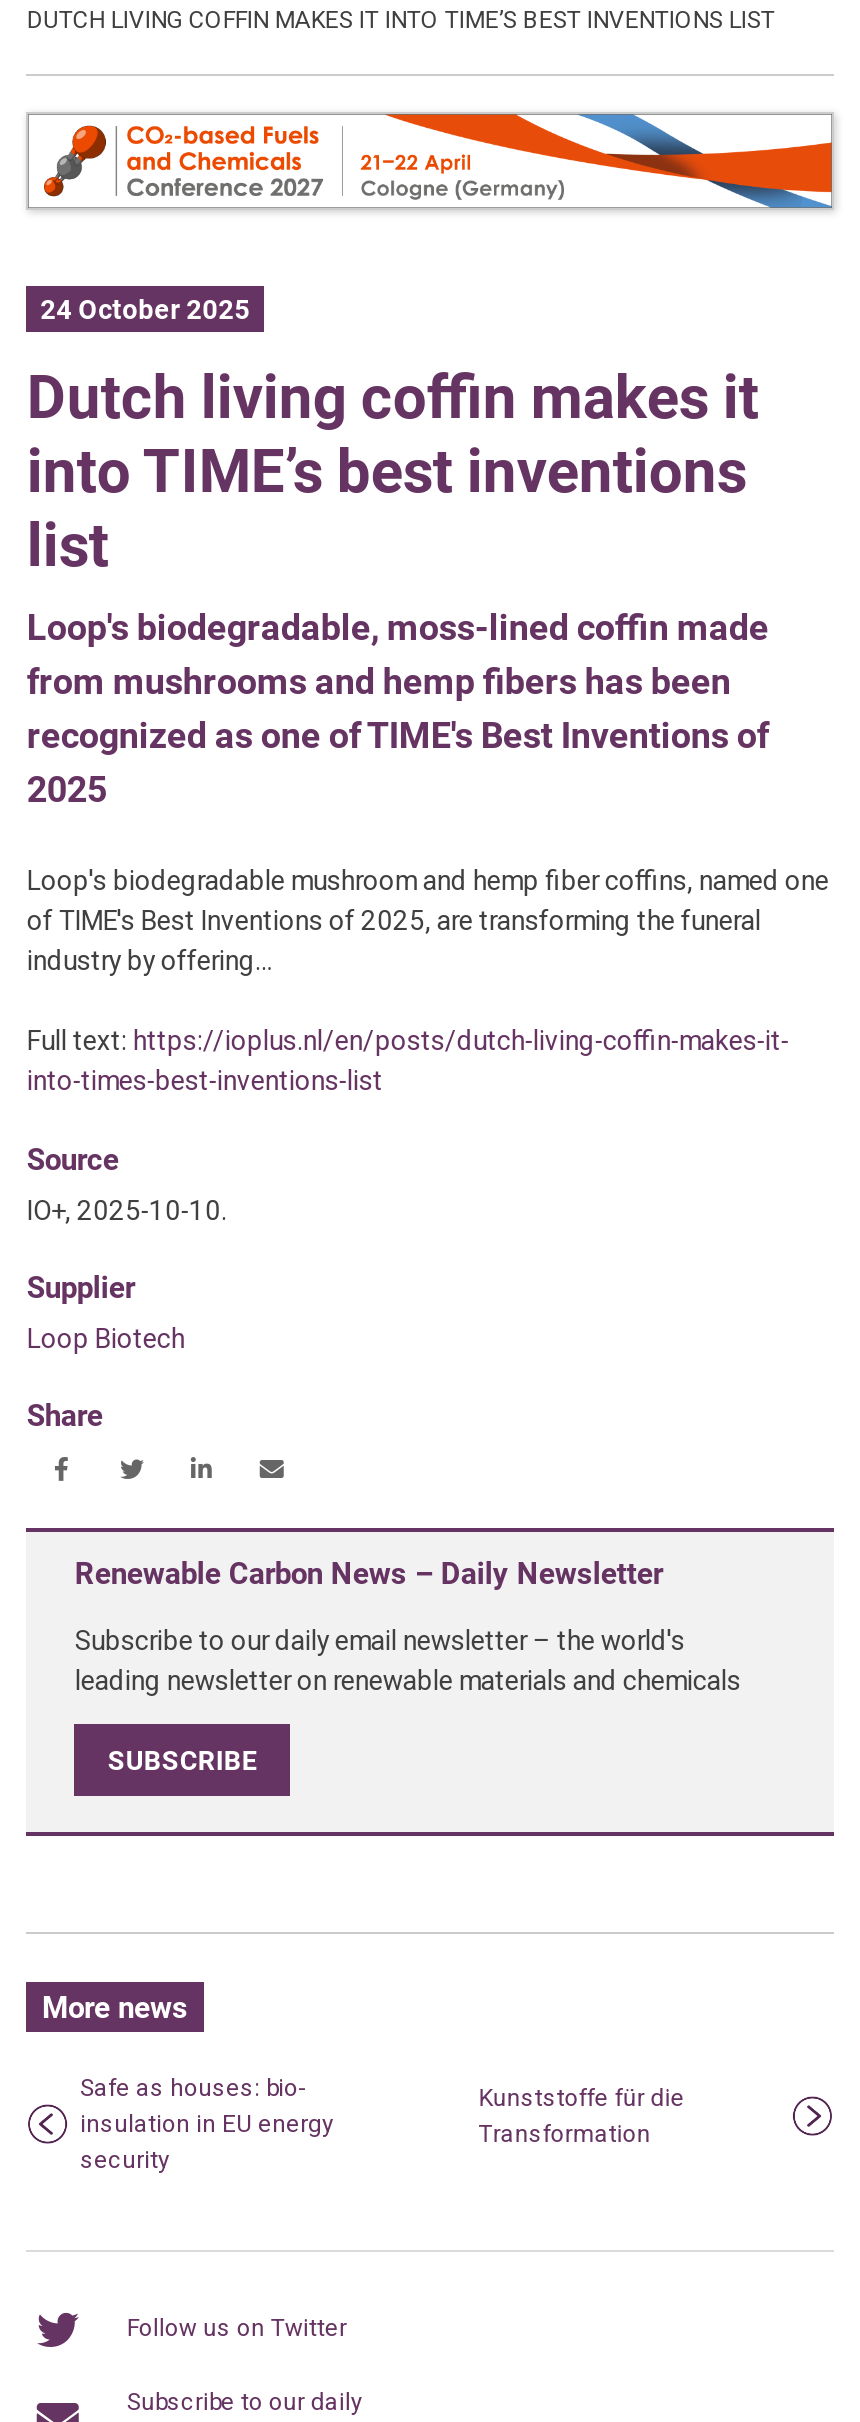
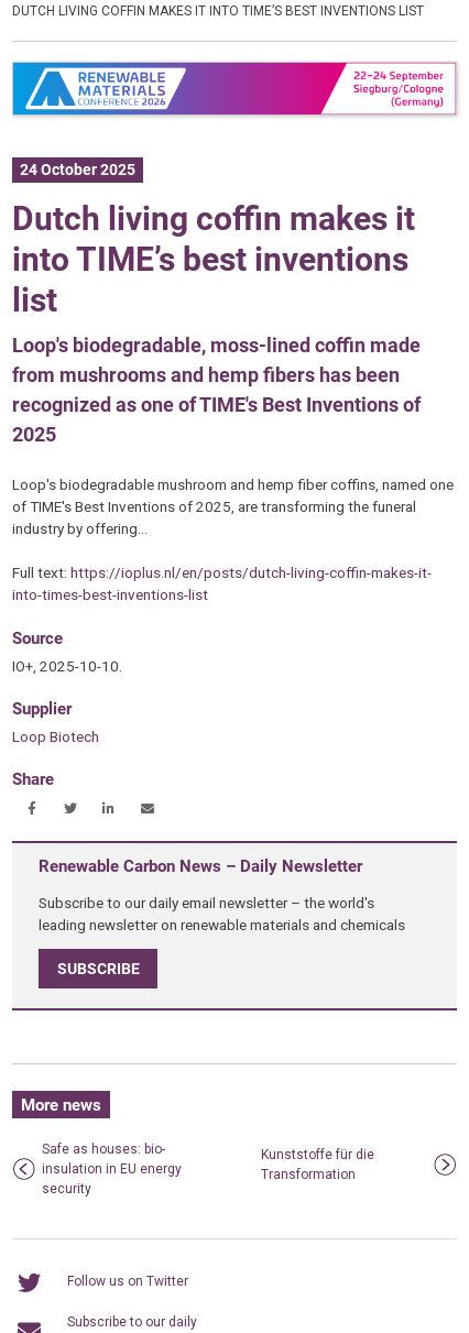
[28,112,834,210] [image] -> [12,62,456,116] [image]

